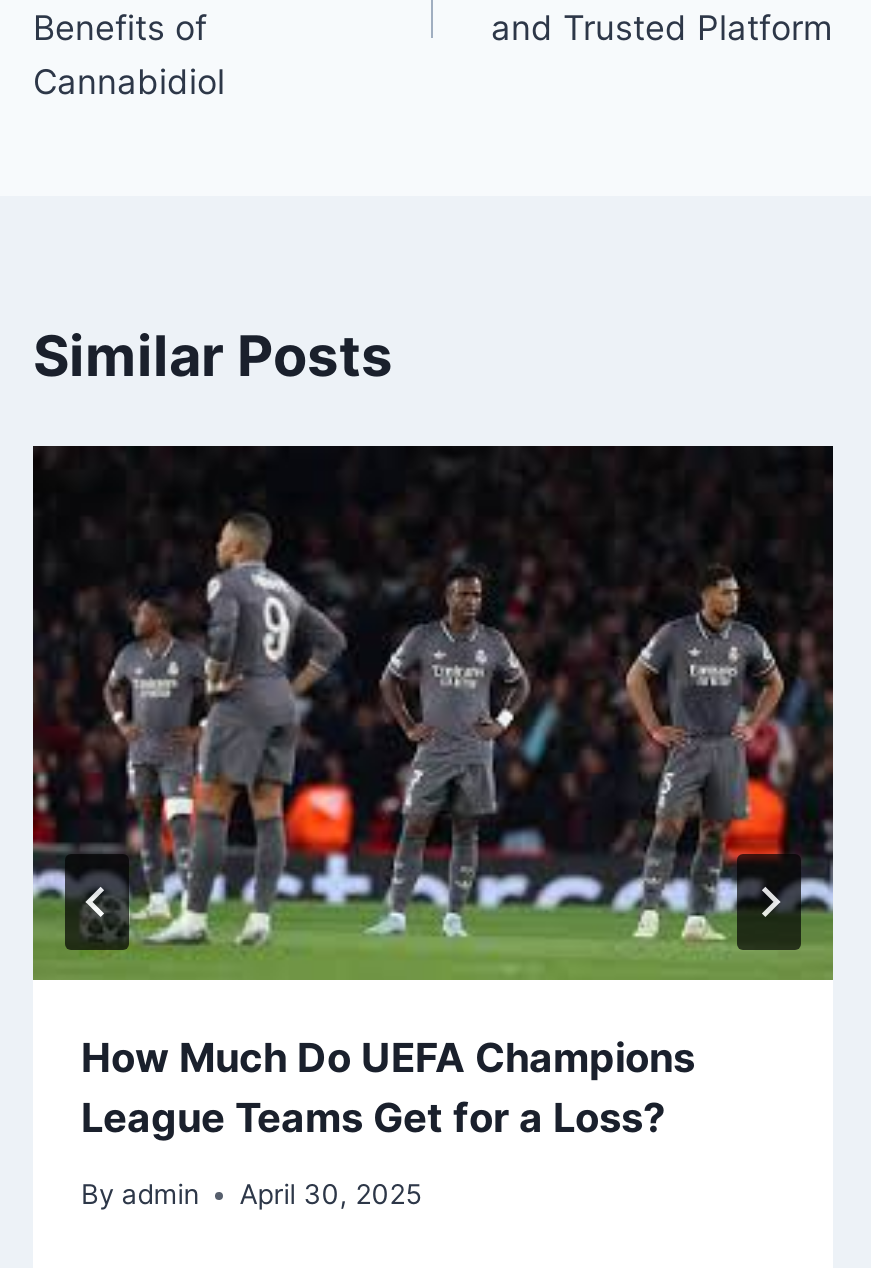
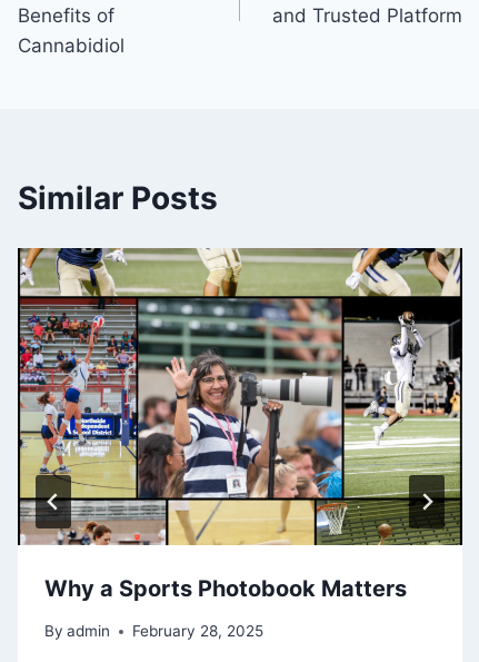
[31,444,835,1142] [image] | How Much Do UEFA Champions | League Teams Get for a Loss? -> [17,247,463,602] [image] | Why a Sports Photobook Matters
[81,1179,421,1211] By admin April 30, 2025 -> [44,622,264,640] By admin February 28, 2025

